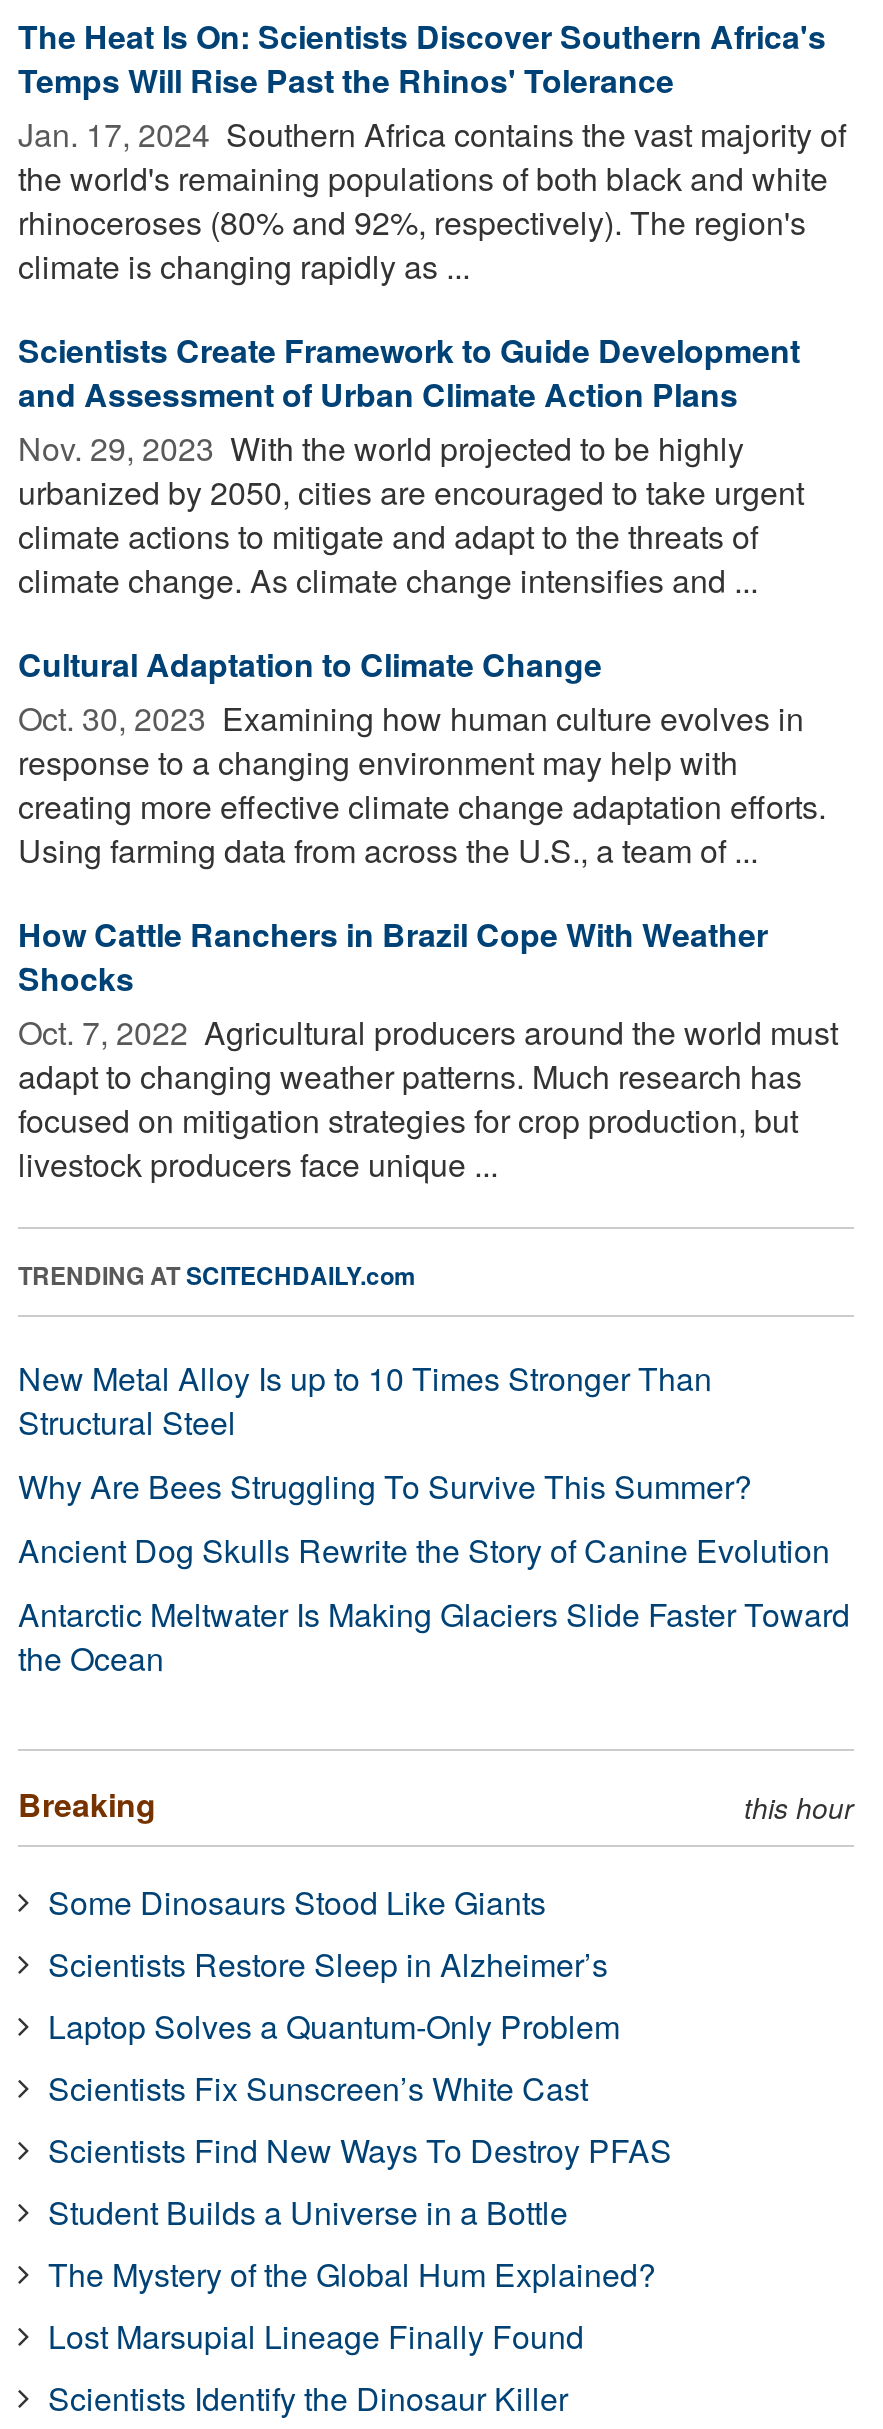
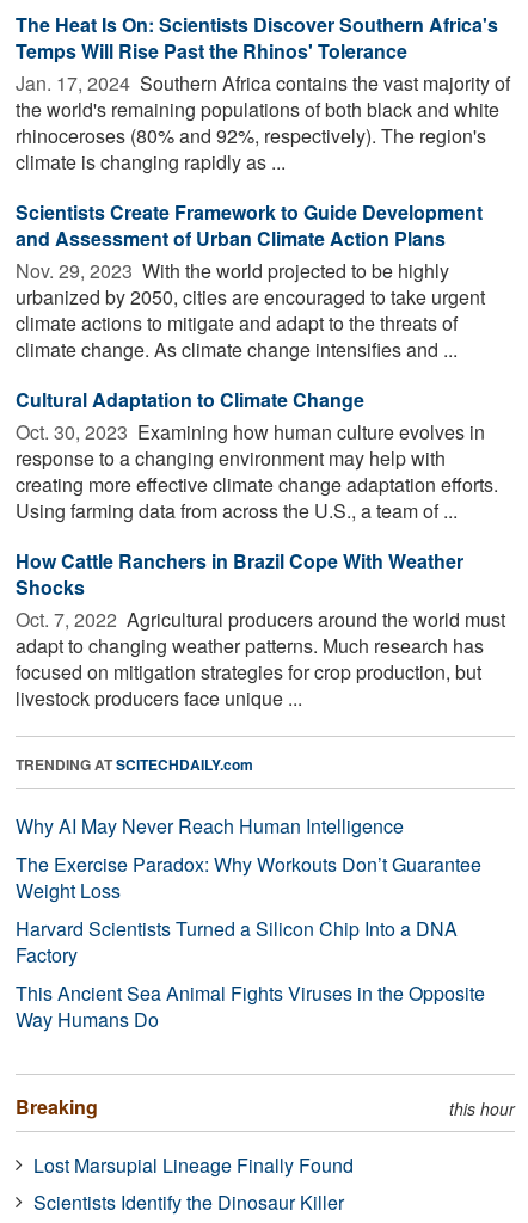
[18,1355,850,1681] New Metal Alloy Is up to 10 Times Stronger Than | Structural Steel | Why Are Bees Struggling To Survive This Summer? | Ancient Dog Skulls Rewrite the Story of Canine Evolution | Antarctic Meltwater Is Making Glaciers Slide Faster Toward | the Ocean -> [16,812,485,1033] Why AI May Never Reach Human Intelligence | The Exercise Paradox: Why Workouts Don’t Guarantee | Weight Loss | Harvard Scientists Turned a Silicon Chip Into a DNA | Factory | This Ancient Sea Animal Fights Viruses in the Opposite | Way Humans Do
moved [18,1781,854,1827] -> [16,1093,515,1120]: Breaking | this hour
[48,1879,672,2297] Some Dinosaurs Stood Like Giants | Scientists Restore Sleep in Alzheimer’s | Laptop Solves a Quantum-Only Problem | Scientists Fix Sunscreen’s White Cast | Scientists Find New Ways To Destroy PFAS | Student Builds a Universe in a Bottle | The Mystery of the Global Hum Explained? -> none

